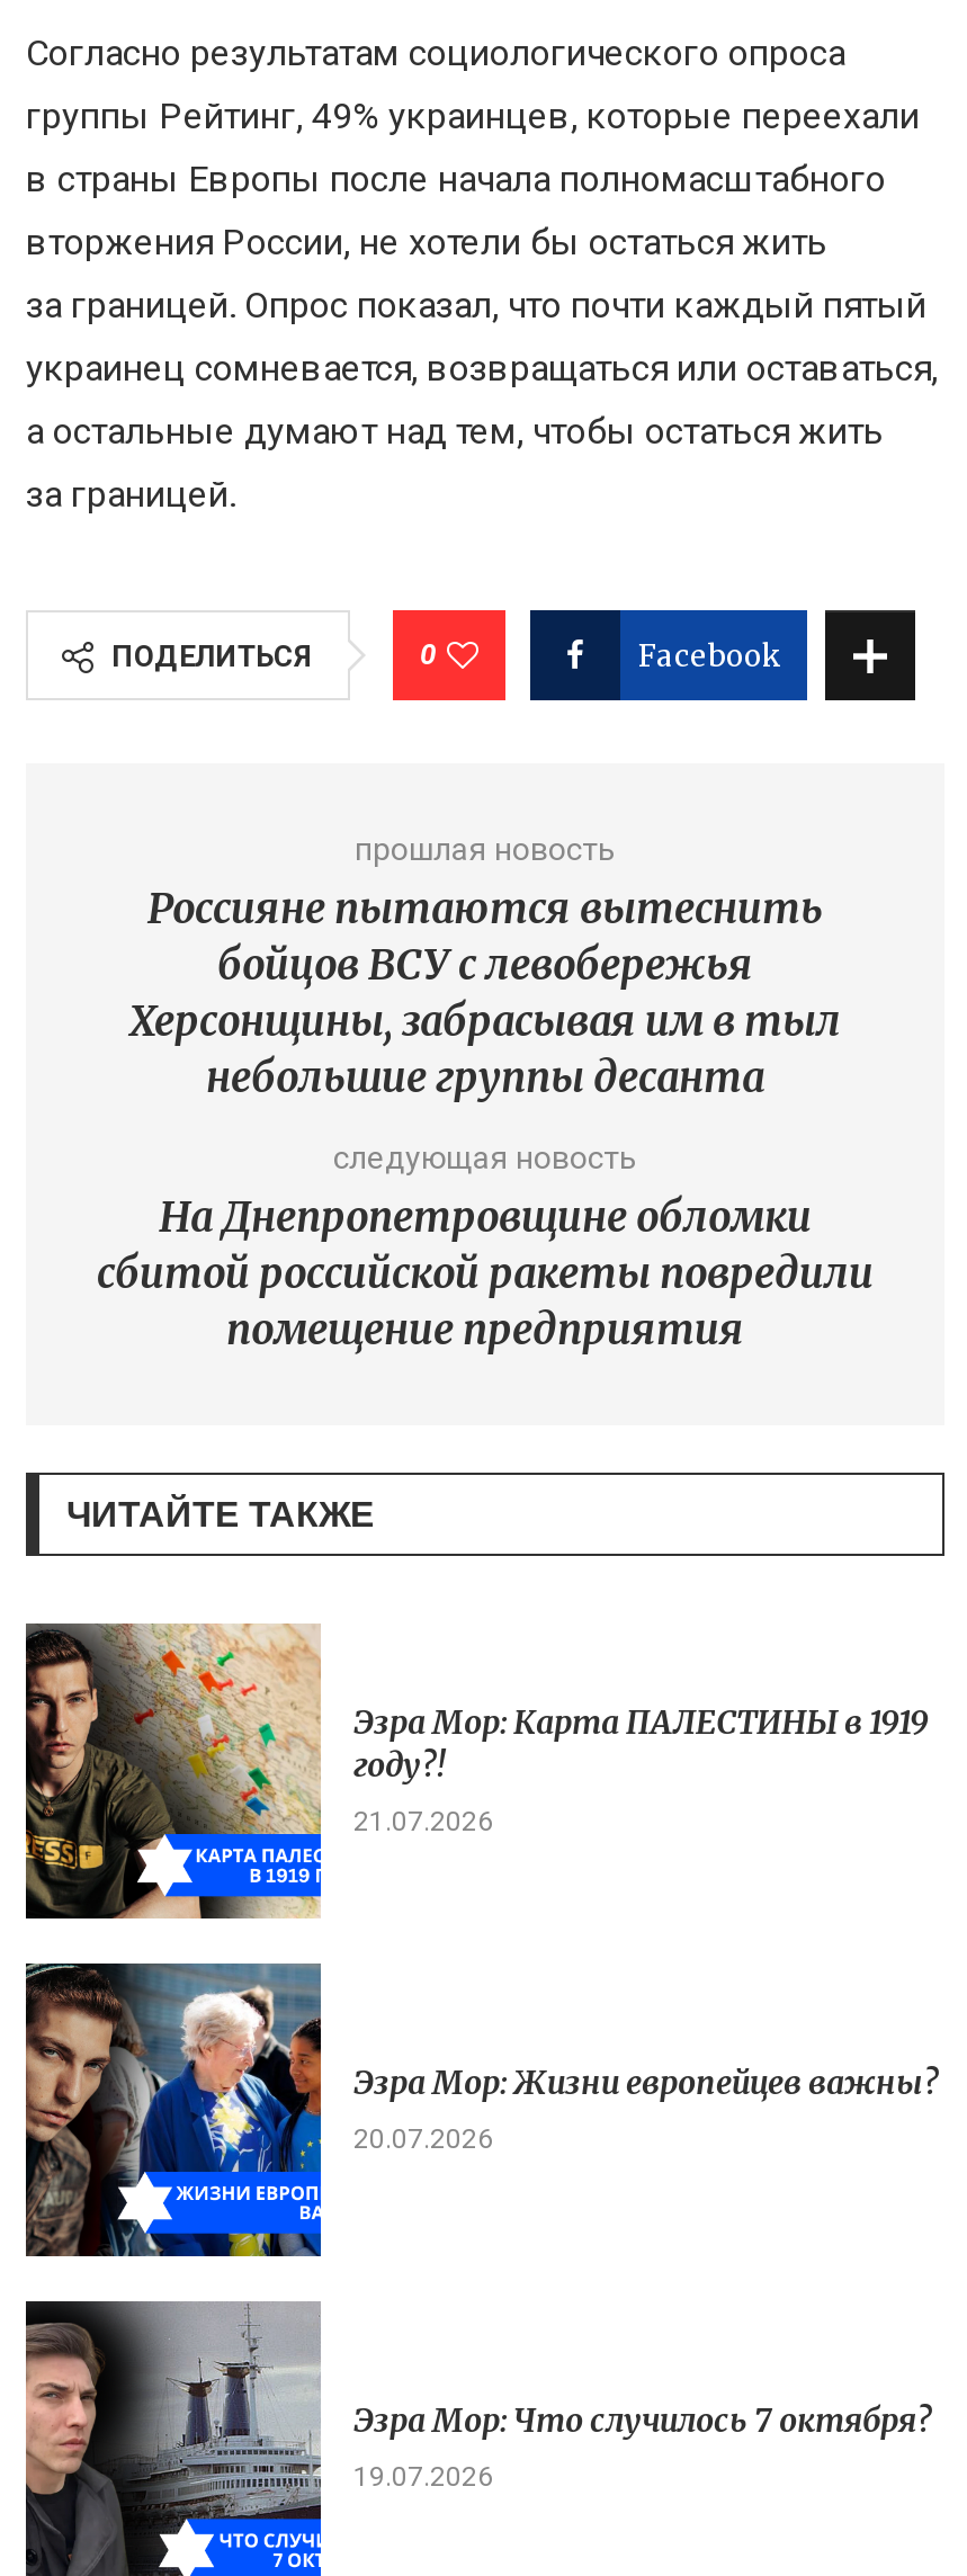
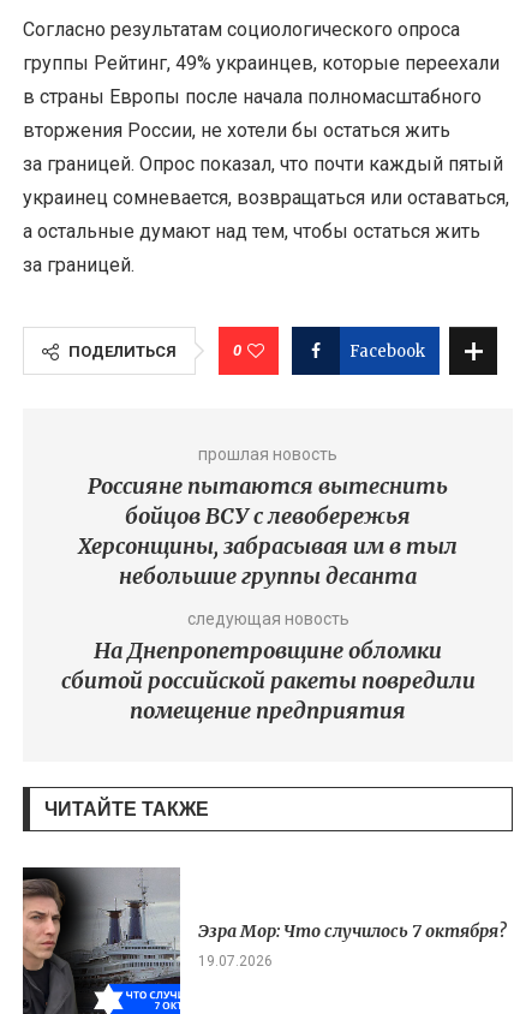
[24,1624,928,1921] [image] | Эзра Мор: Карта ПАЛЕСТИНЫ в 1919 | году?! | 21.07.2026 -> none
[24,1961,939,2259] [image] | Эзра Мор: Жизни европейцев важны? | 20.07.2026 -> none

